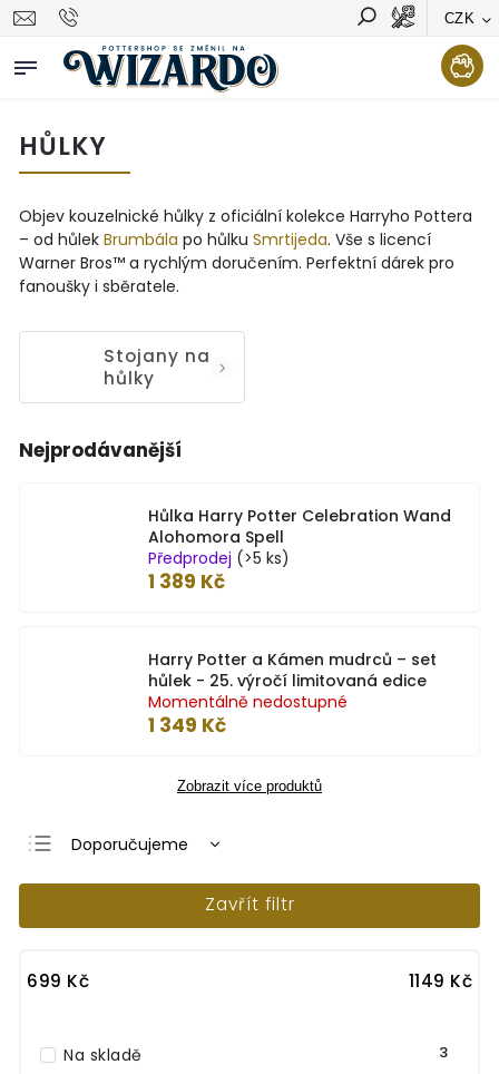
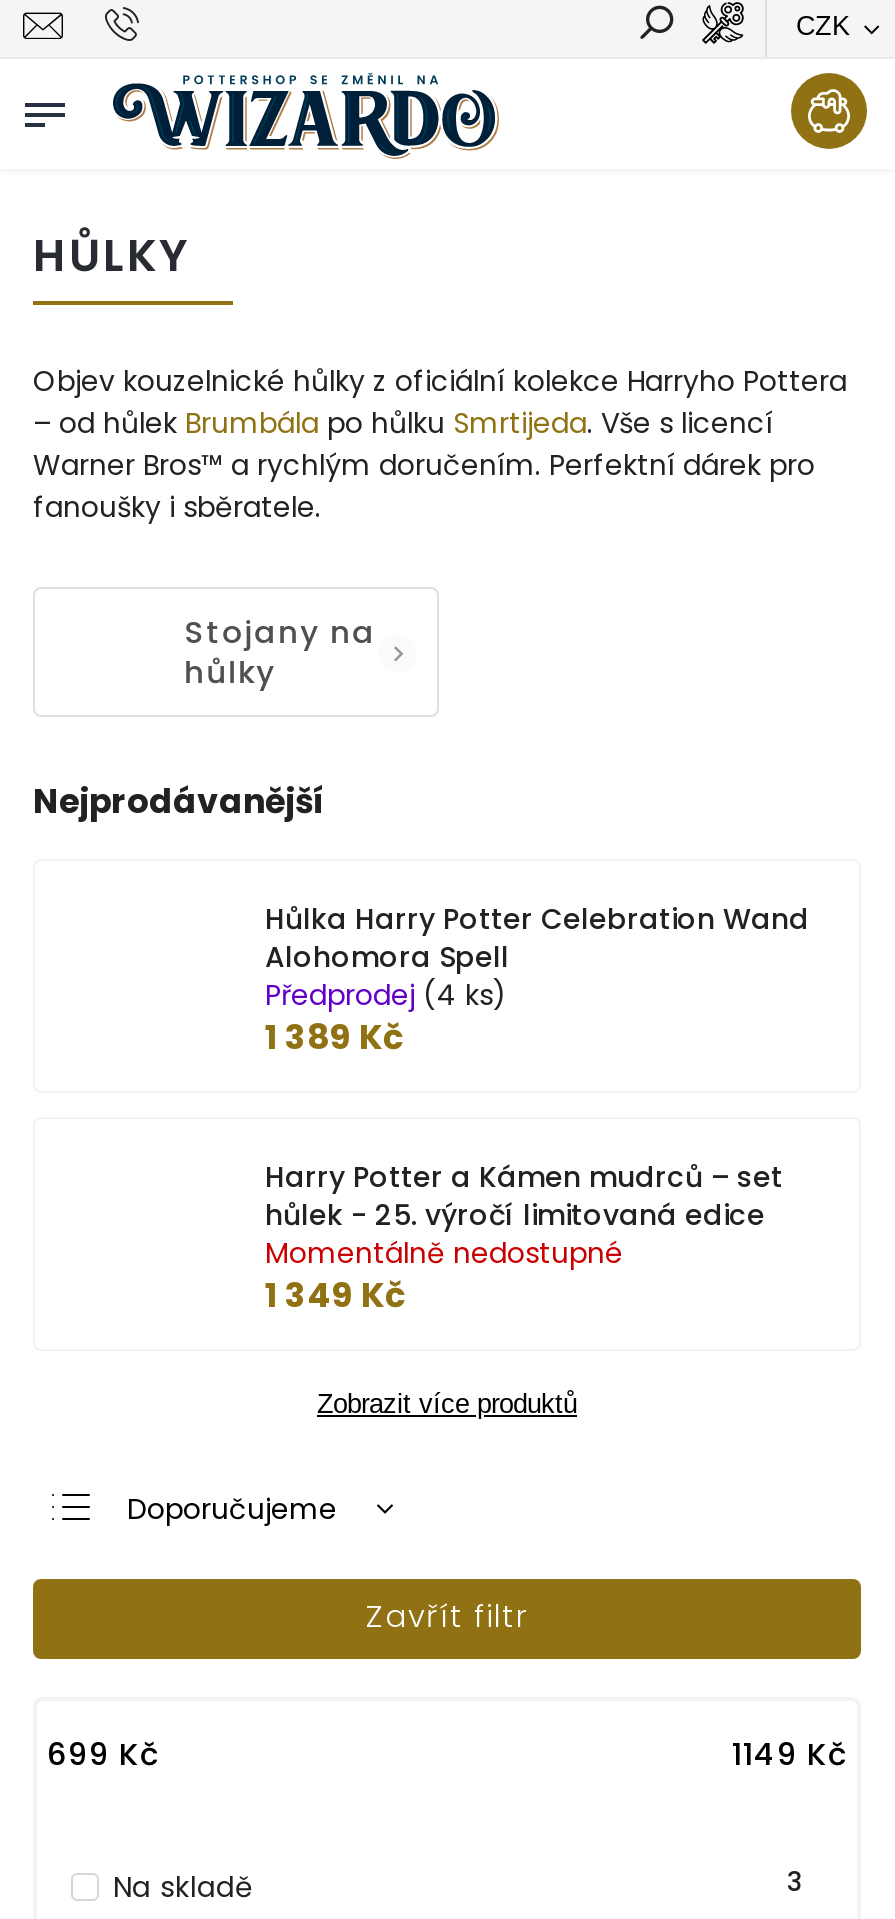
[148,547,290,569] Předprodej (>5 ks) -> [265,975,507,1015] Předprodej (4 ks)

